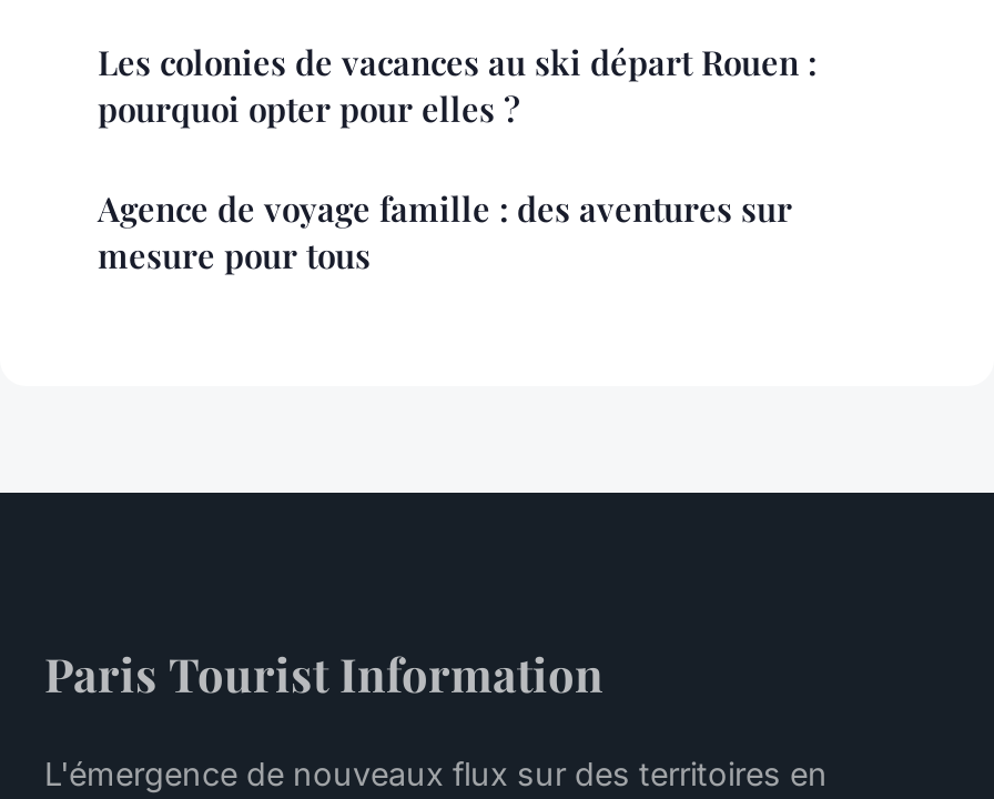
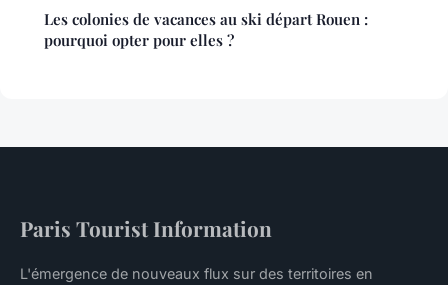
[98,186,792,277] Agence de voyage famille : des aventures sur | mesure pour tous -> none

